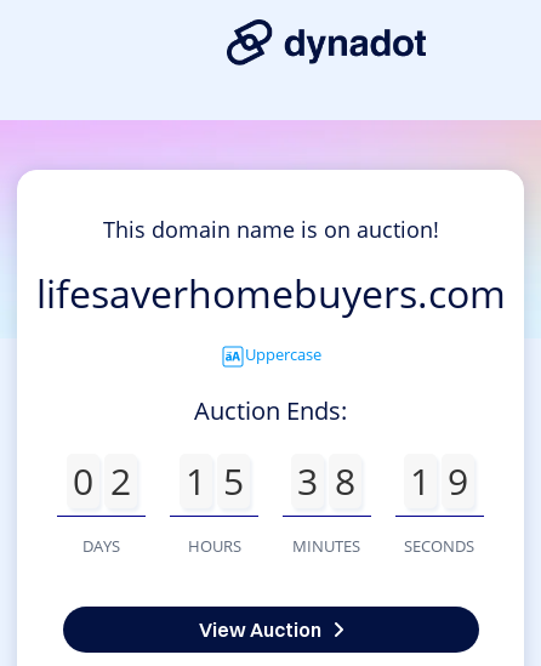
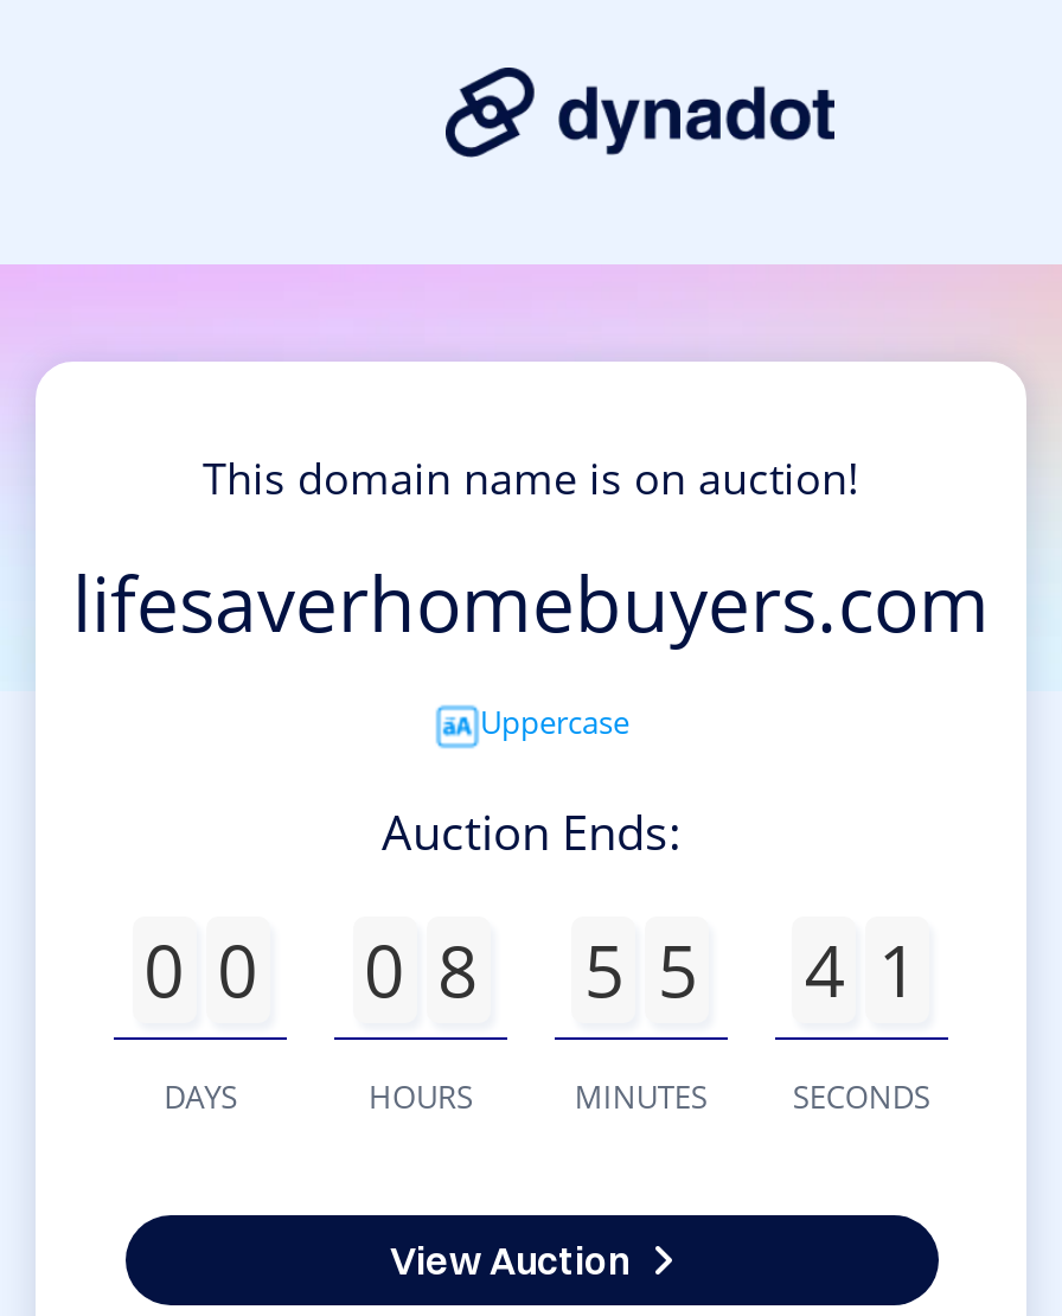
[72,456,131,506] 0 2 -> [144,921,257,1018] 0 0
[185,456,243,506] 1 5 -> [364,921,478,1018] 0 8
[298,456,356,506] 3 8 -> [584,921,698,1018] 5 5
[410,456,469,506] 1 9 -> [804,921,918,1018] 4 1

